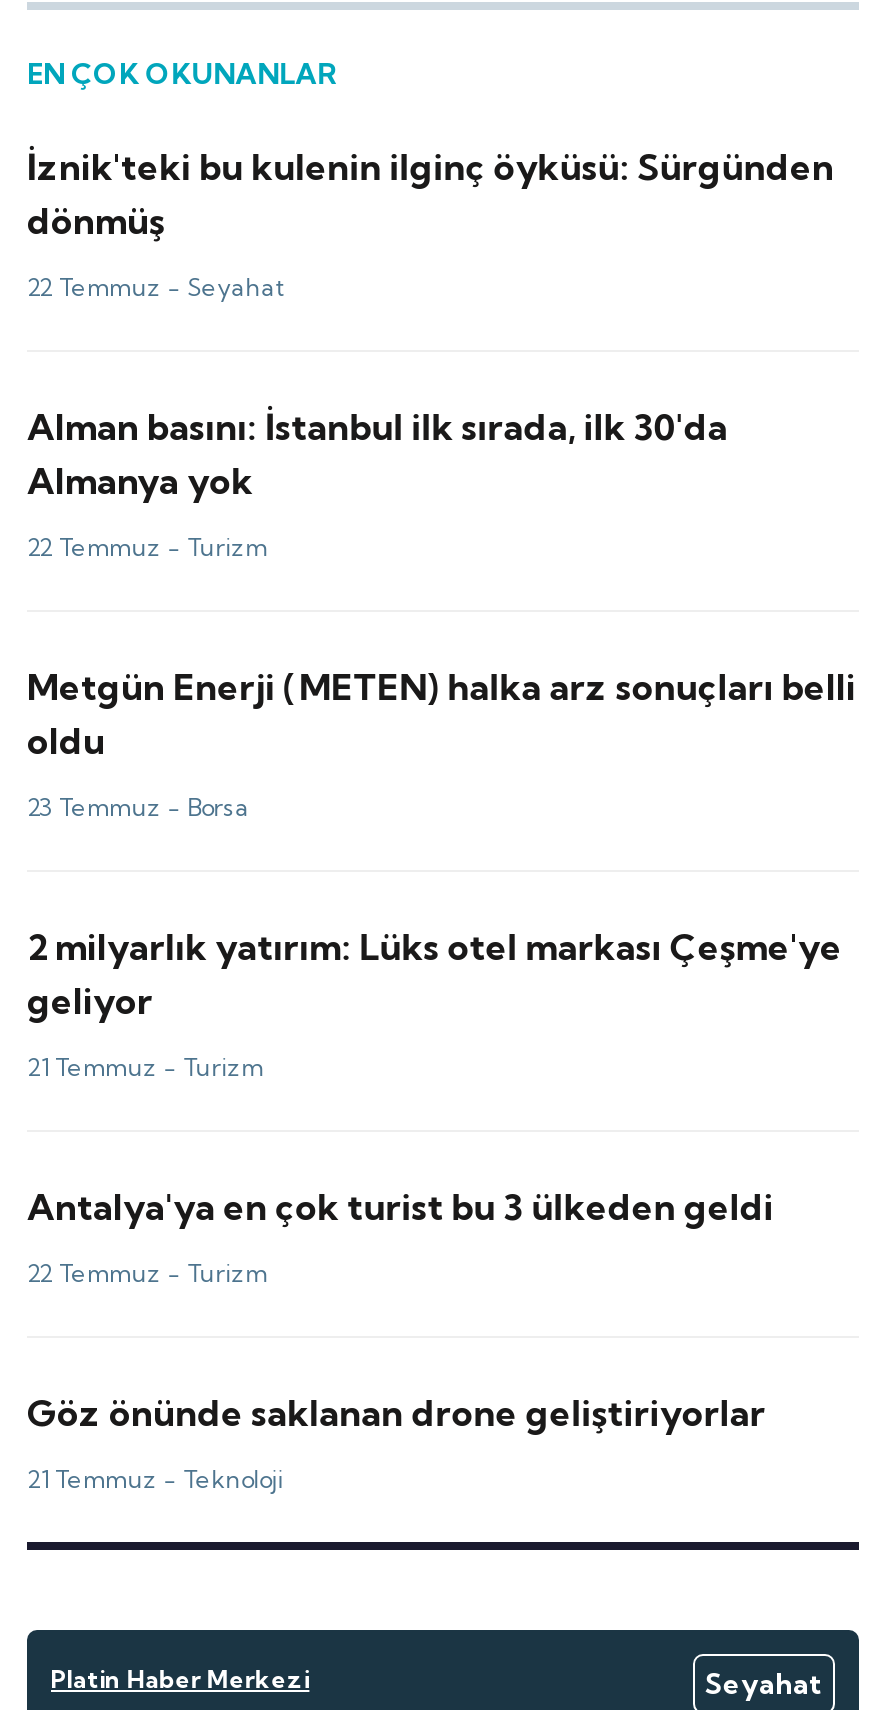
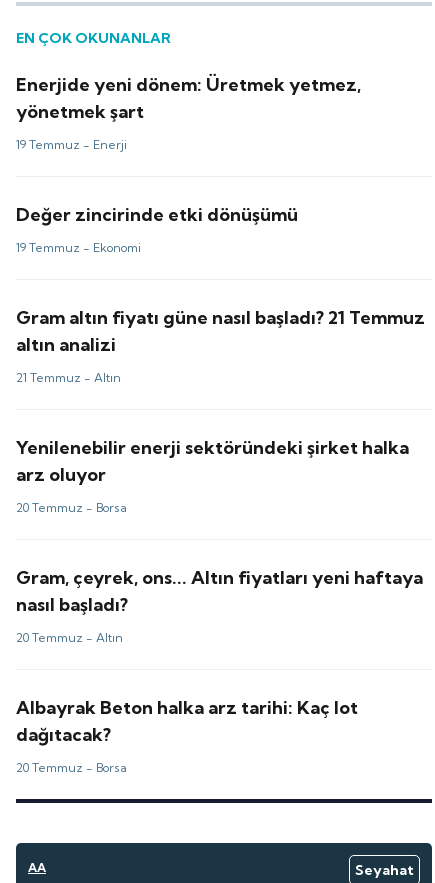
[27,145,834,245] İznik'teki bu kulenin ilginç öyküsü: Sürgünden | dönmüş -> [16,73,361,123] Enerjide yeni dönem: Üretmek yetmez, | yönetmek şart
[27,273,283,303] 22 Temmuz - Seyahat -> [16,137,127,152] 19 Temmuz - Enerji
[27,405,728,505] Alman basını: İstanbul ilk sırada, ilk 30'da | Almanya yok -> [16,203,298,226] Değer zincirinde etki dönüşümü
[27,533,267,563] 22 Temmuz - Turizm -> [16,240,141,255] 19 Temmuz - Ekonomi
[27,665,856,765] Metgün Enerji (METEN) halka arz sonuçları belli | oldu -> [16,306,425,356] Gram altın fiyatı güne nasıl başladı? 21 Temmuz | altın analizi
[27,793,249,823] 23 Temmuz - Borsa -> [16,370,121,385] 21 Temmuz - Altın
[27,925,842,1025] 2 milyarlık yatırım: Lüks otel markası Çeşme'ye | geliyor -> [16,436,409,486] Yenilenebilir enerji sektöründeki şirket halka | arz oluyor
[27,1053,263,1083] 21 Temmuz - Turizm -> [16,500,127,515] 20 Temmuz - Borsa
[27,1185,774,1231] Antalya'ya en çok turist bu 3 ülkeden geldi -> [16,566,423,616] Gram, çeyrek, ons... Altın fiyatları yeni haftaya | nasıl başladı?
[27,1259,267,1289] 22 Temmuz - Turizm -> [16,630,123,645] 20 Temmuz - Altın
[27,1391,766,1437] Göz önünde saklanan drone geliştiriyorlar -> [16,696,358,746] Albayrak Beton halka arz tarihi: Kaç lot | dağıtacak?
[27,1465,283,1495] 21 Temmuz - Teknoloji -> [16,760,127,775] 20 Temmuz - Borsa
[51,1664,309,1694] Platin Haber Merkezi -> [28,860,46,875] AA

